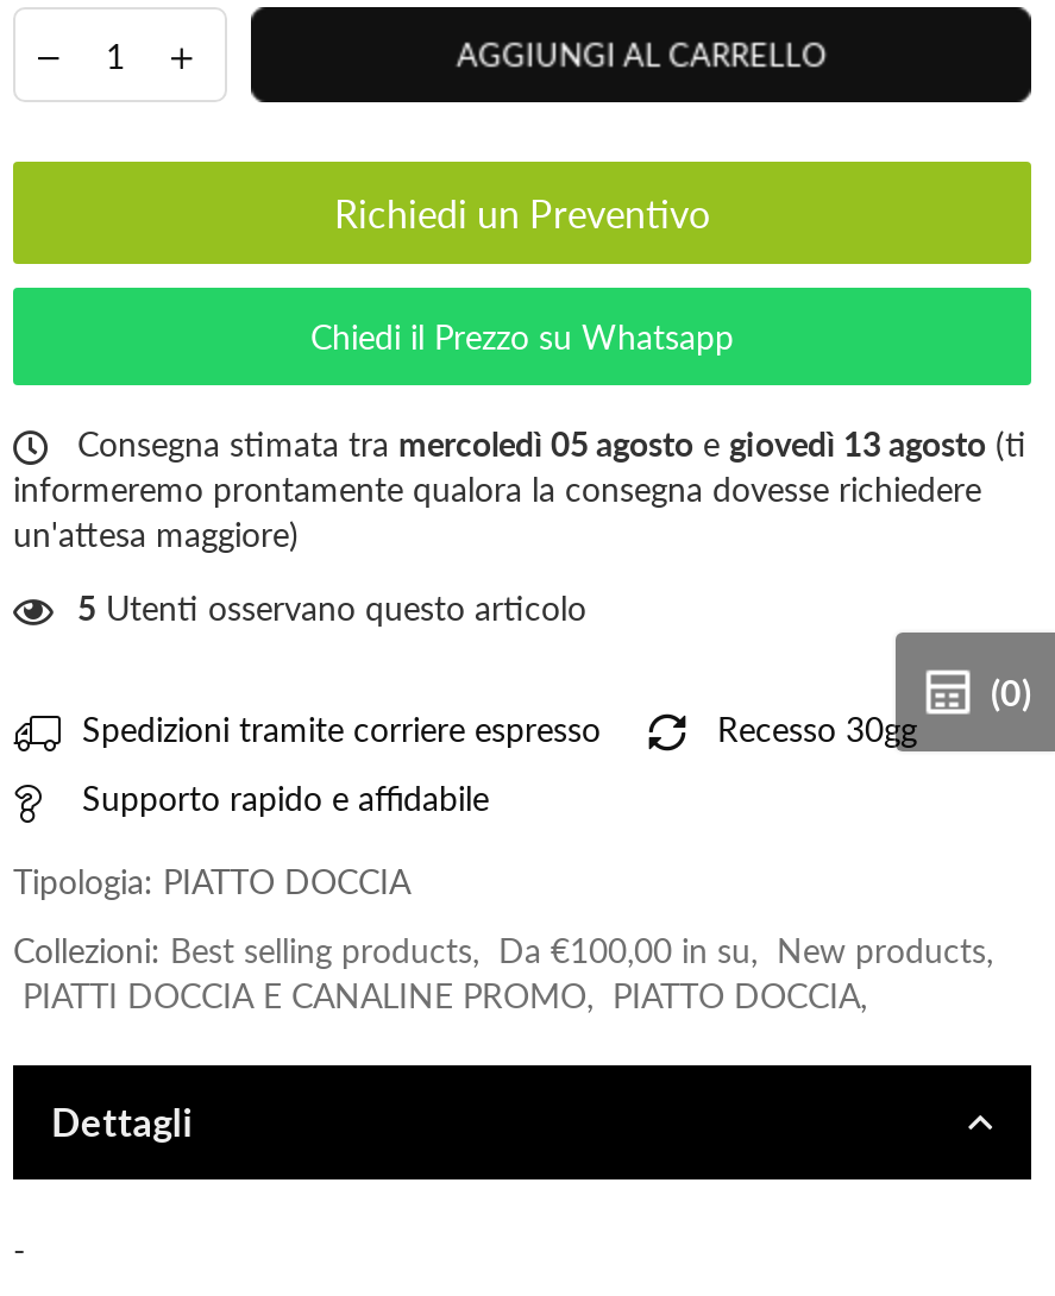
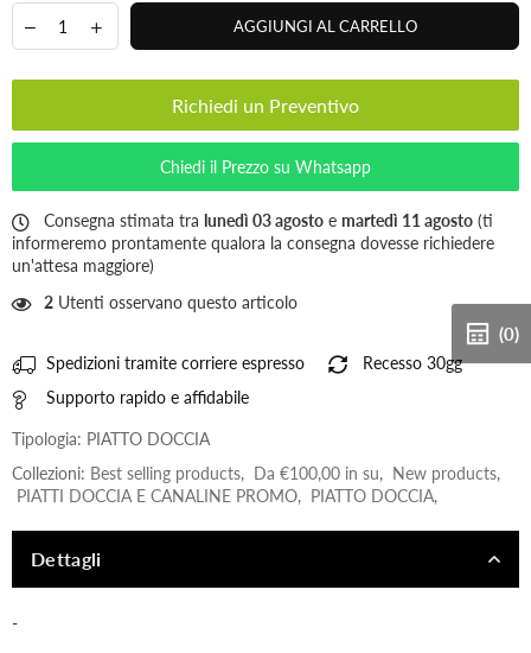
[68,423,1026,464] Consegna stimata tra mercoledì 05 agosto e giovedì 13 agosto (ti -> [39,210,493,230] Consegna stimata tra lunedì 03 agosto e martedì 11 agosto (ti
[77,587,586,628] 5 Utenti osservano questo articolo -> [44,292,298,312] 2 Utenti osservano questo articolo

